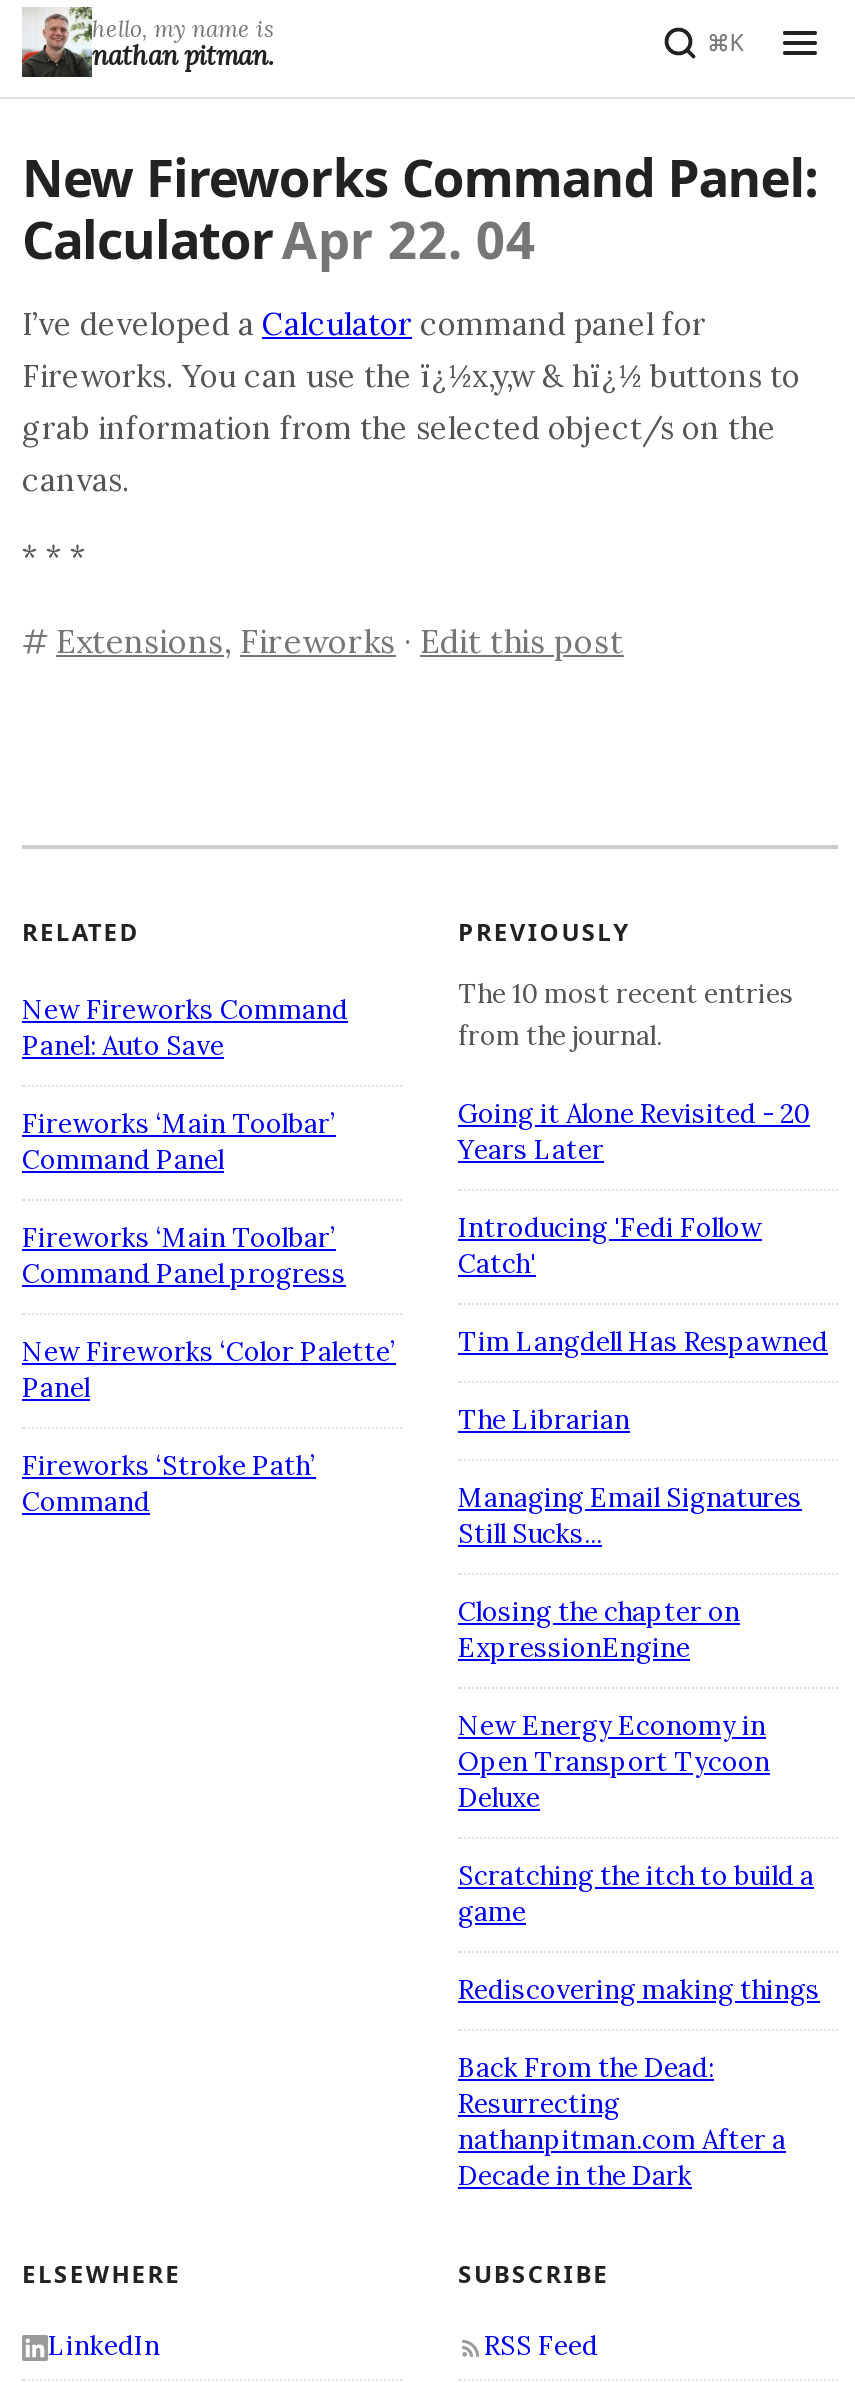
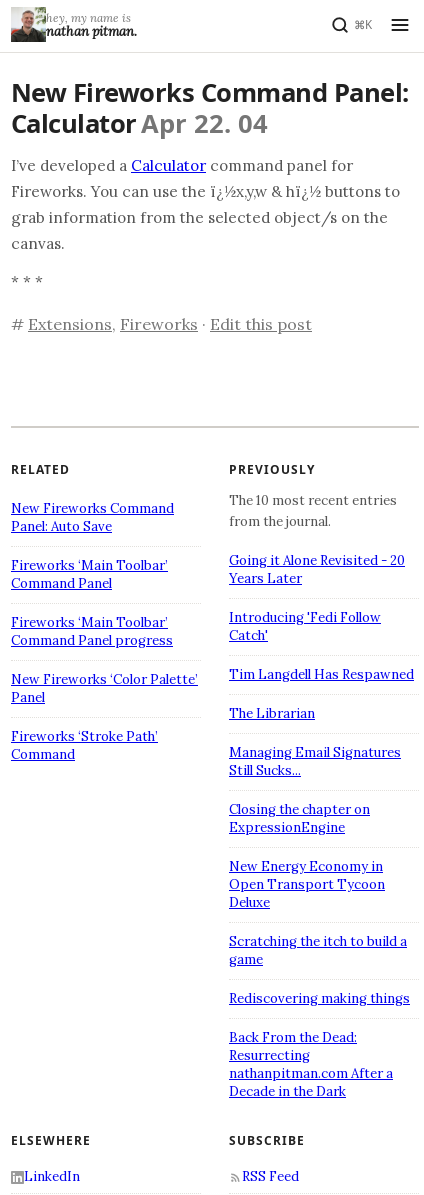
[92,12,274,42] hello, my name is -> [46,9,131,24] hey, my name is

